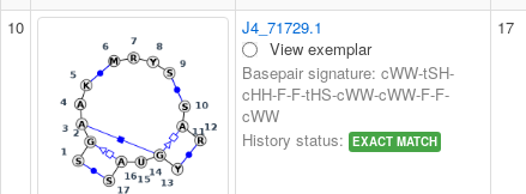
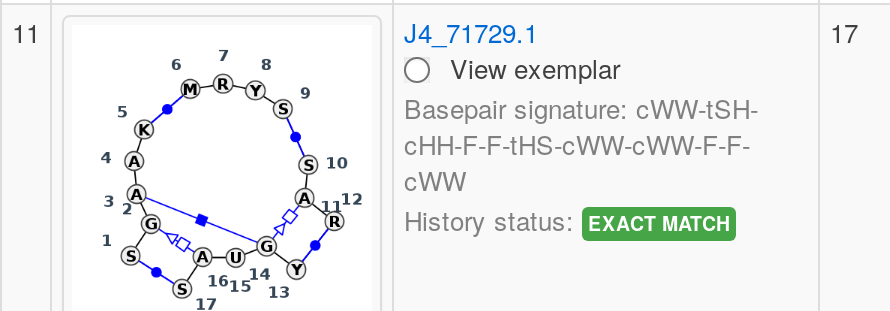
[7,16,24,38] 10 -> [12,13,40,51] 11

